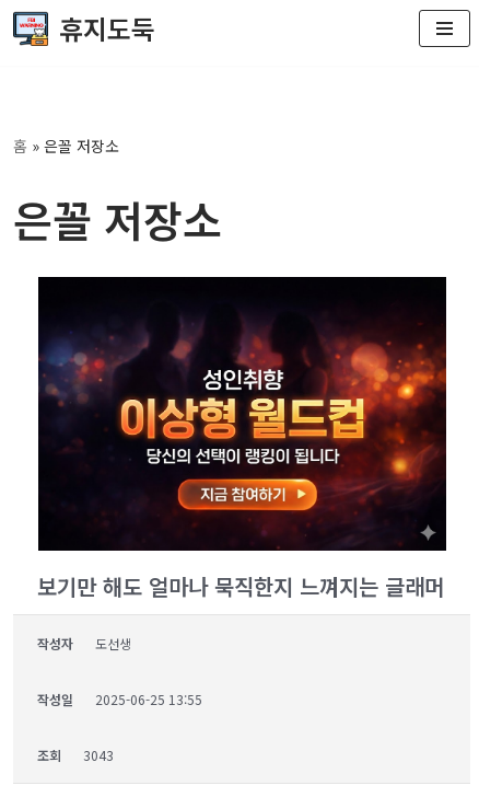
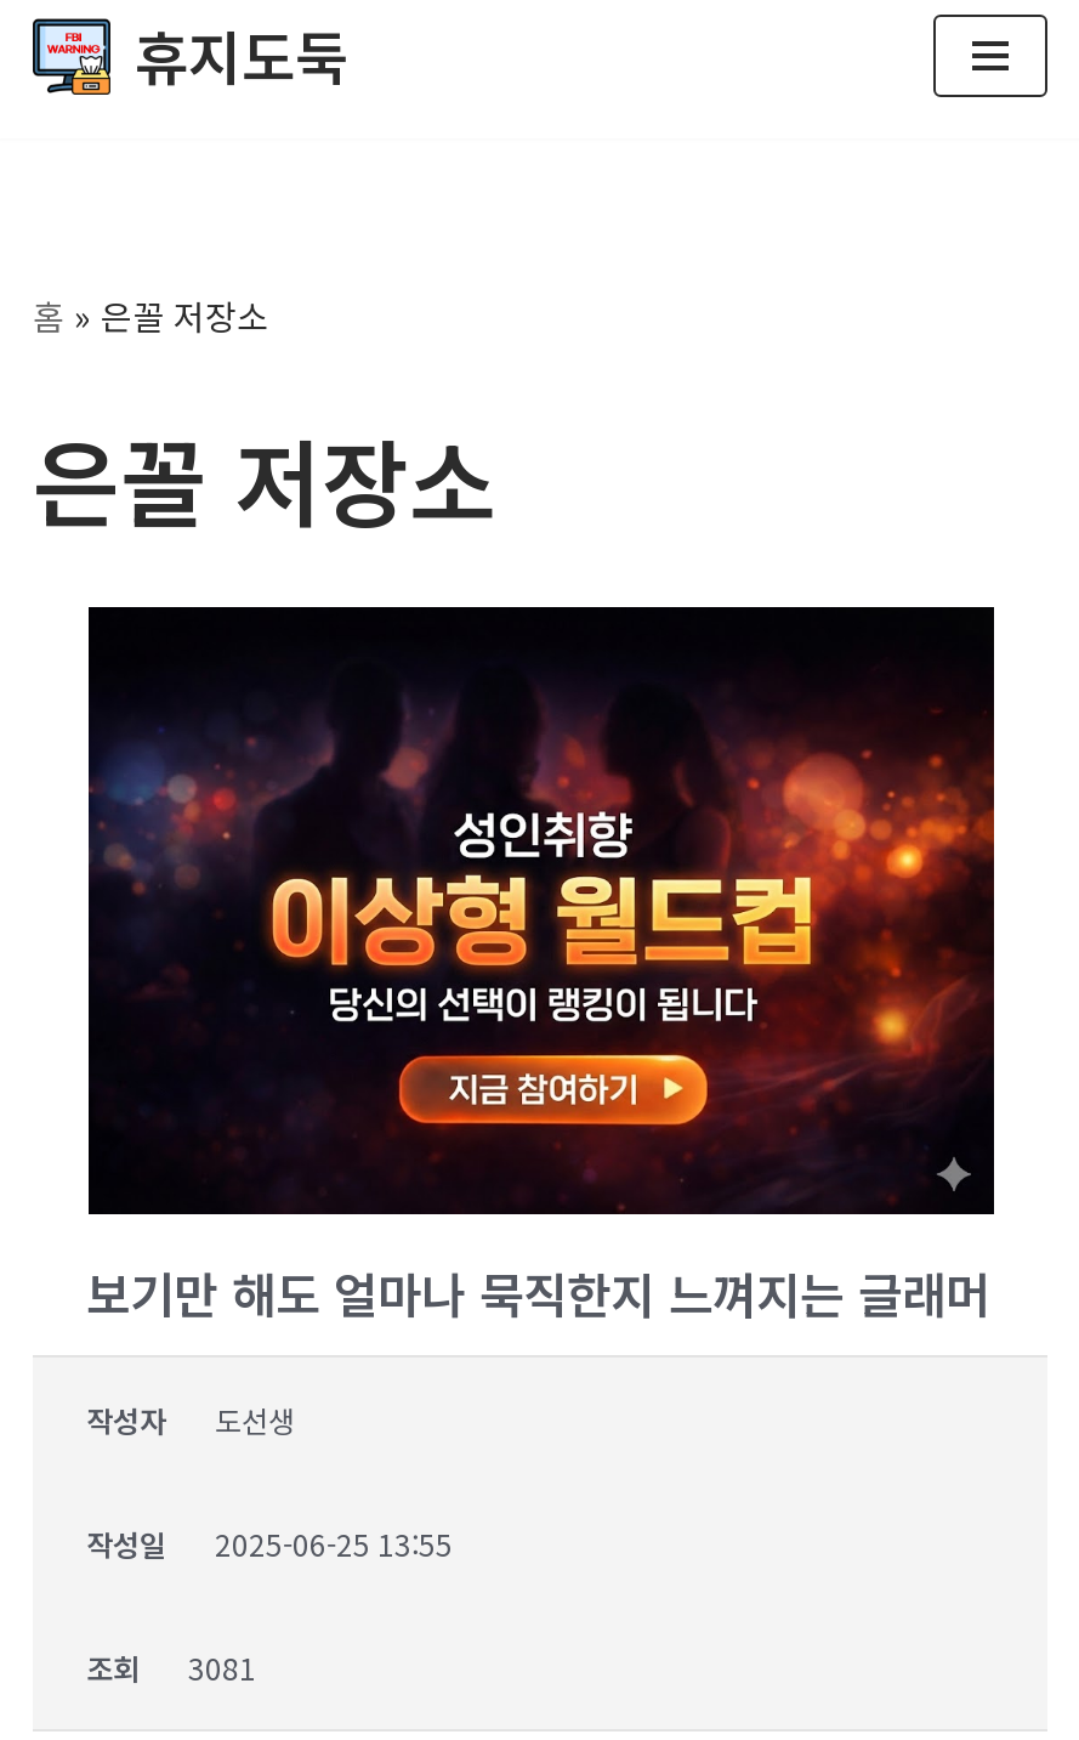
[37,746,114,764] 조회 3043 -> [86,1647,256,1688] 조회 3081

